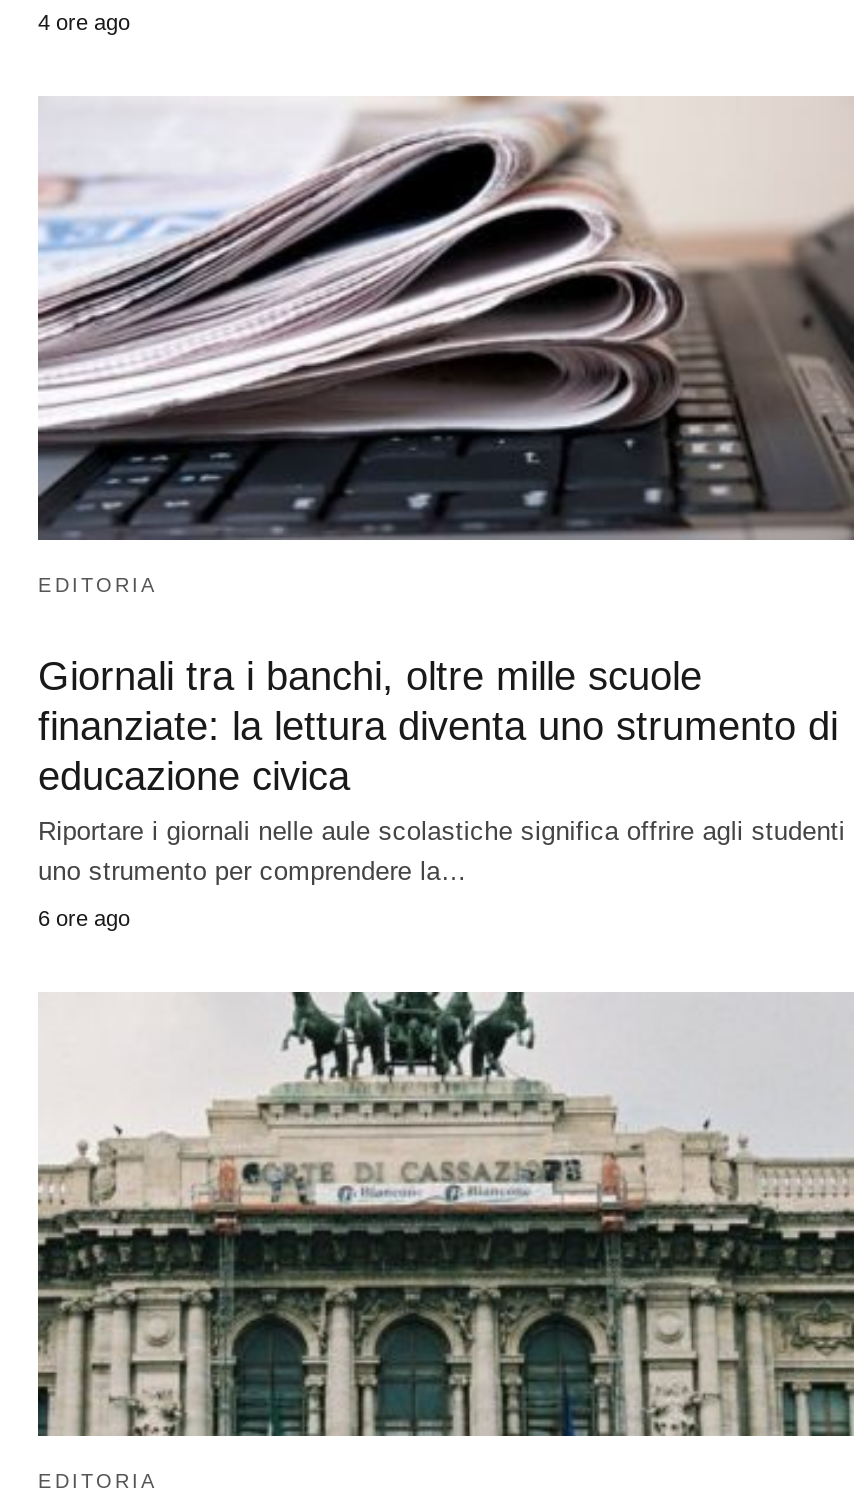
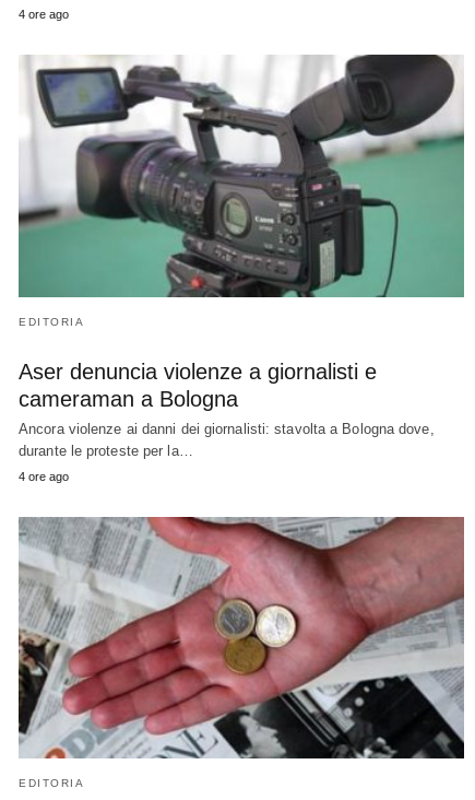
[36,95,856,541] [image] -> [17,54,465,297] [image]
[38,654,845,886] Giornali tra i banchi, oltre mille scuole | finanziate: la lettura diventa uno strumento di | educazione civica | Riportare i giornali nelle aule scolastiche significa offrire agli studenti | uno strumento per comprendere la… -> [19,359,434,459] Aser denuncia violenze a giornalisti e | cameraman a Bologna | Ancora violenze ai danni dei giornalisti: stavolta a Bologna dove, | durante le proteste per la…
[38,906,130,930] 6 ore ago -> [19,470,69,483] 4 ore ago
[36,991,854,1437] [image] -> [19,516,464,760] [image]

